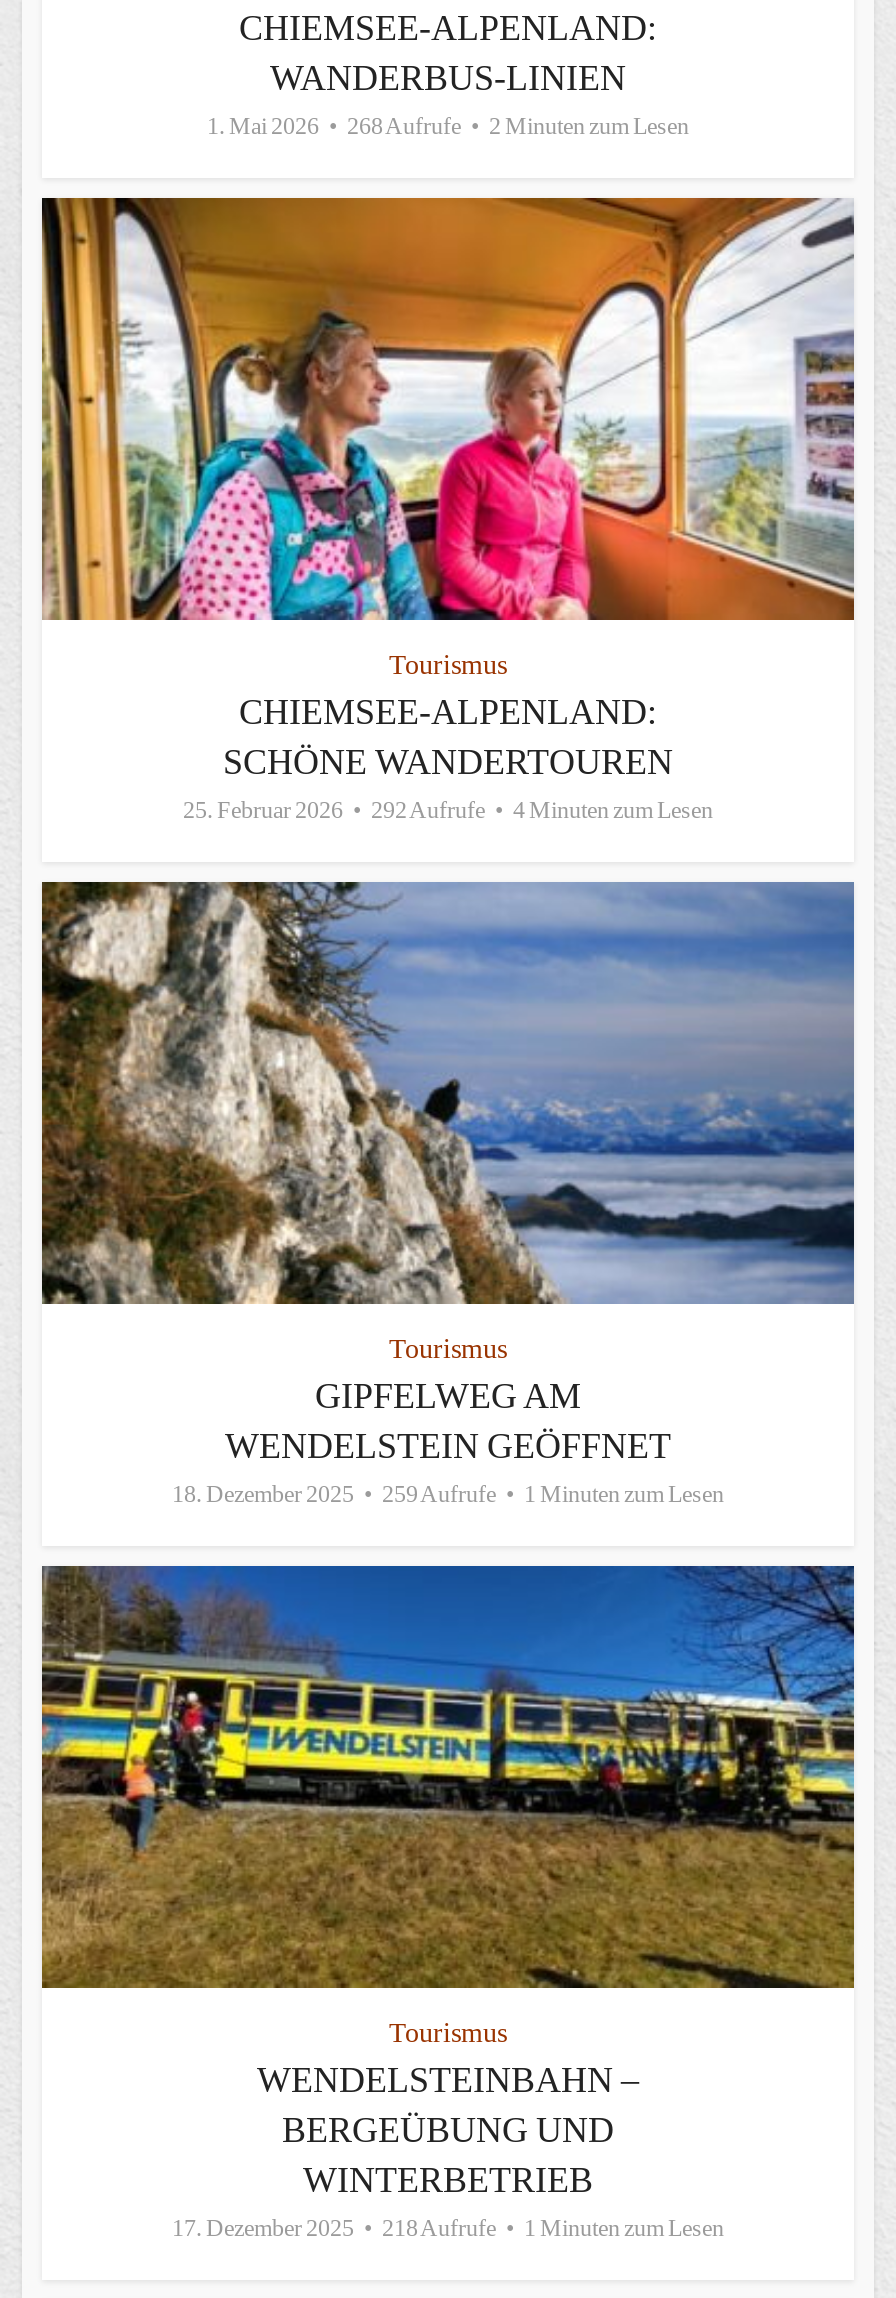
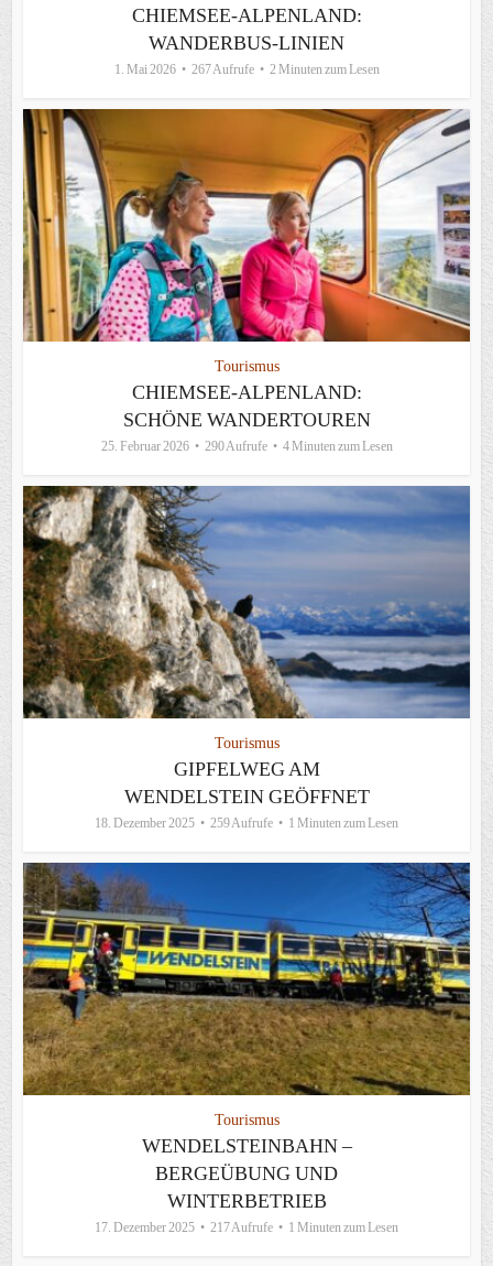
[207,113,689,141] 1. Mai 2026 268 Aufrufe 2 Minuten zum Lesen -> [114,62,379,78] 1. Mai 2026 267 Aufrufe 2 Minuten zum Lesen
[183,797,713,825] 25. Februar 2026 292 Aufrufe 4 Minuten zum Lesen -> [101,439,392,454] 25. Februar 2026 290 Aufrufe 4 Minuten zum Lesen
[172,2214,724,2242] 17. Dezember 2025 218 Aufrufe 1 Minuten zum Lesen -> [95,1220,398,1235] 17. Dezember 2025 217 Aufrufe 1 Minuten zum Lesen

